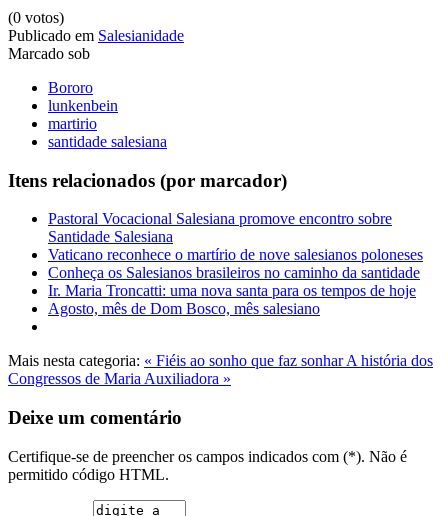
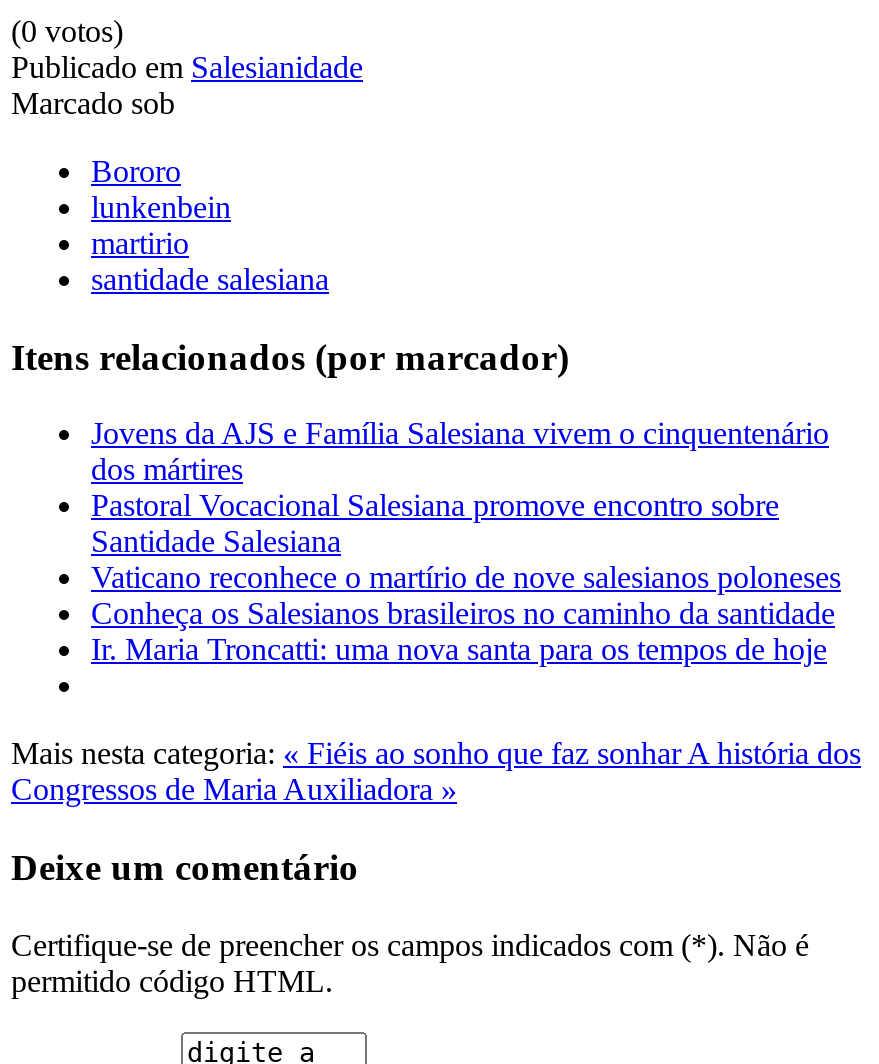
none -> [91,417,829,487] Jovens da AJS e Família Salesiana vivem o cinquentenário | dos mártires
moved [48,210,423,299] -> [91,489,841,667]: Pastoral Vocacional Salesiana promove encontro sobre | Santidade Salesiana | Vaticano reconhece o martírio de nove salesianos poloneses | Conheça os Salesianos brasileiros no caminho da santidade | Ir. Maria Troncatti: uma nova santa para os tempos de hoje
[48,300,320,317] Agosto, mês de Dom Bosco, mês salesiano -> none

